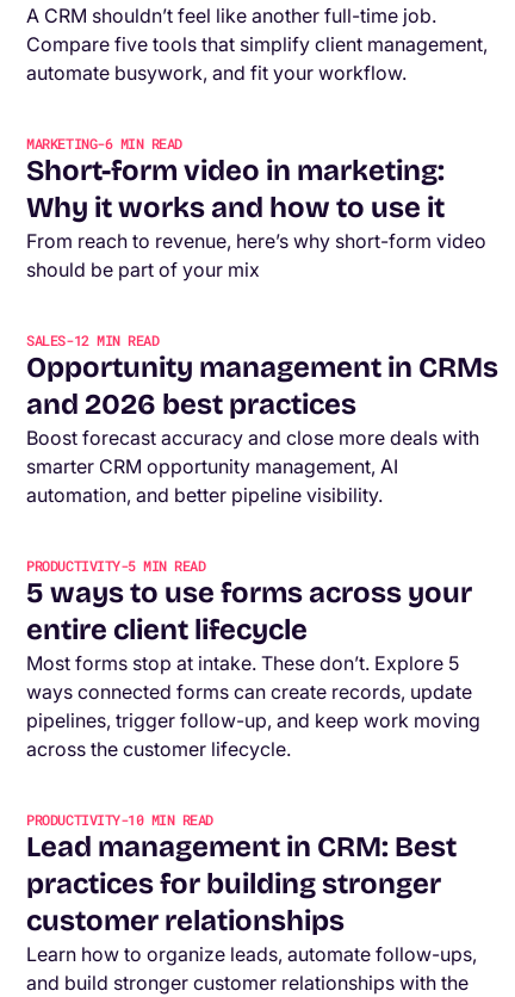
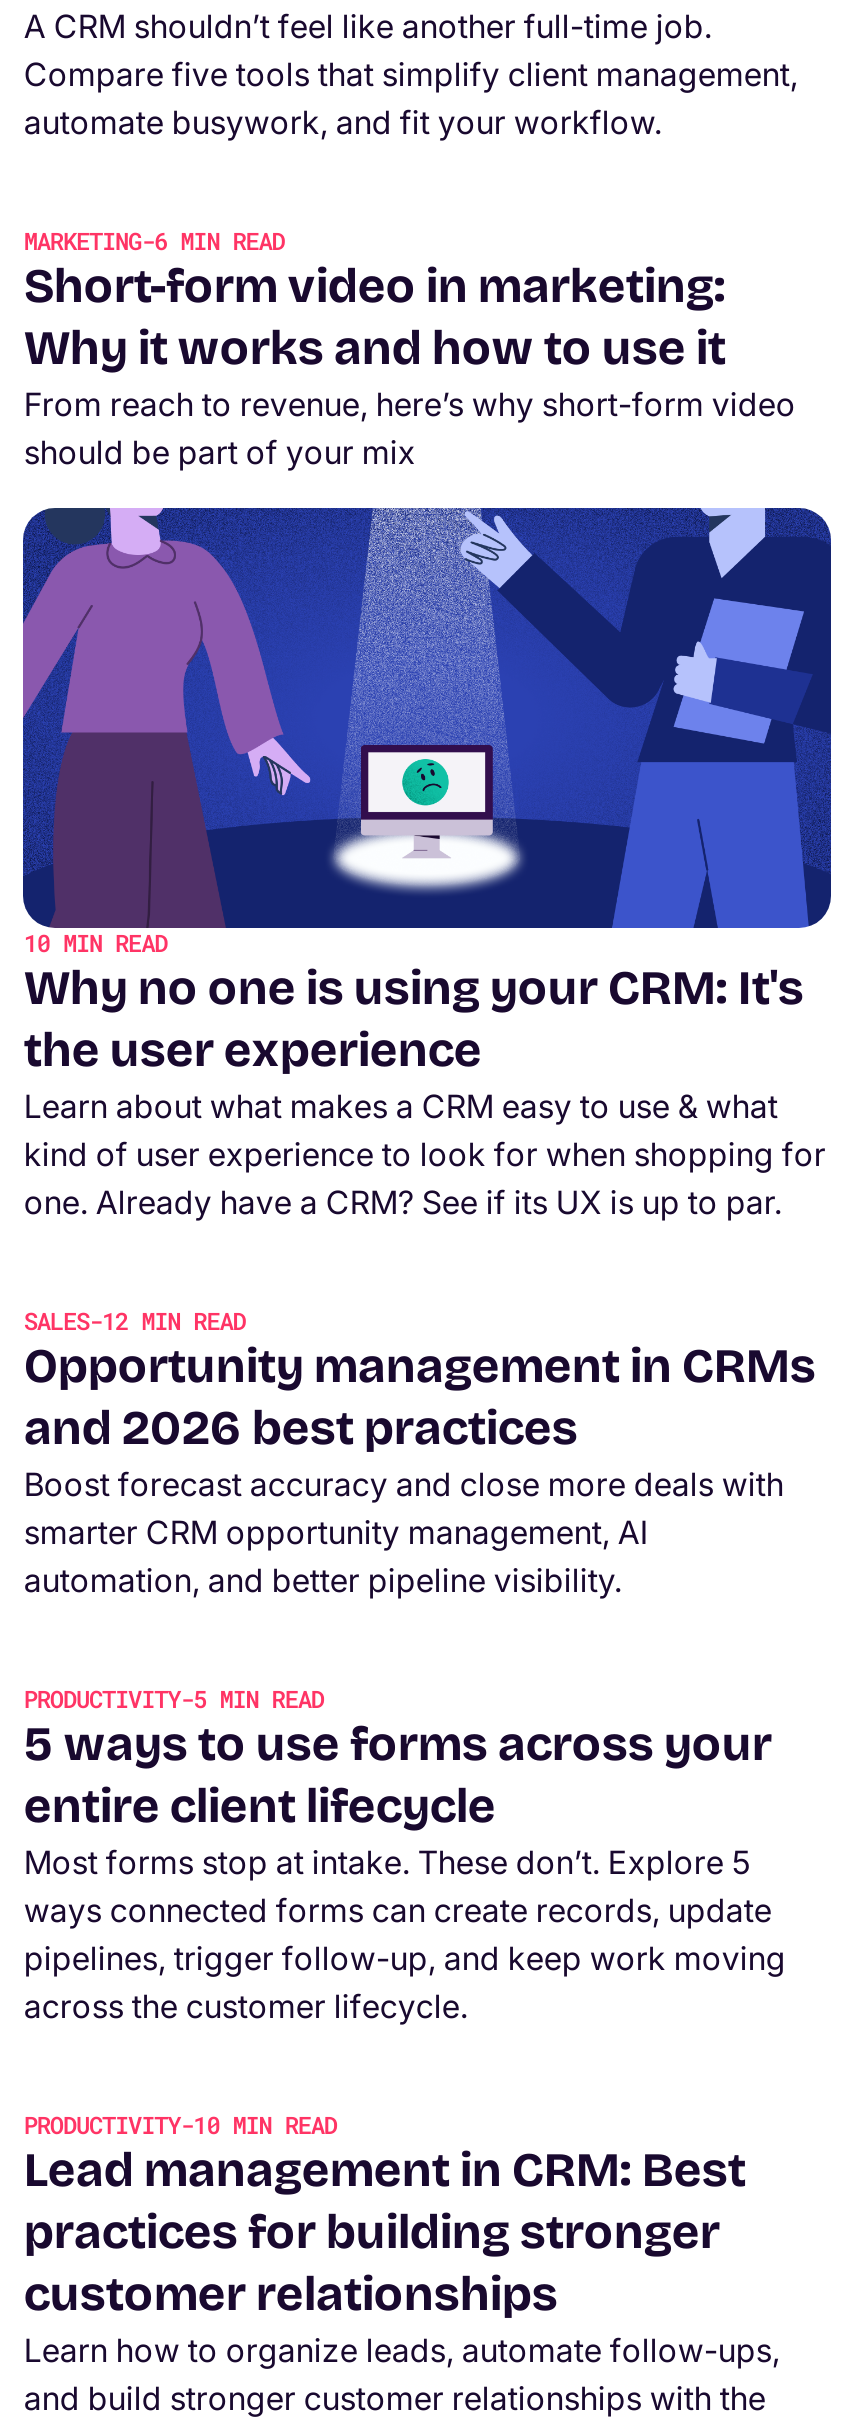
none -> [21,506,833,1223] [image] | 10MIN READ | Why no one is using your CRM: It's | the user experience | Learn about what makes a CRM easy to use & what | kind of user experience to look for when shopping for | one. Already have a CRM? See if its UX is up to par.

